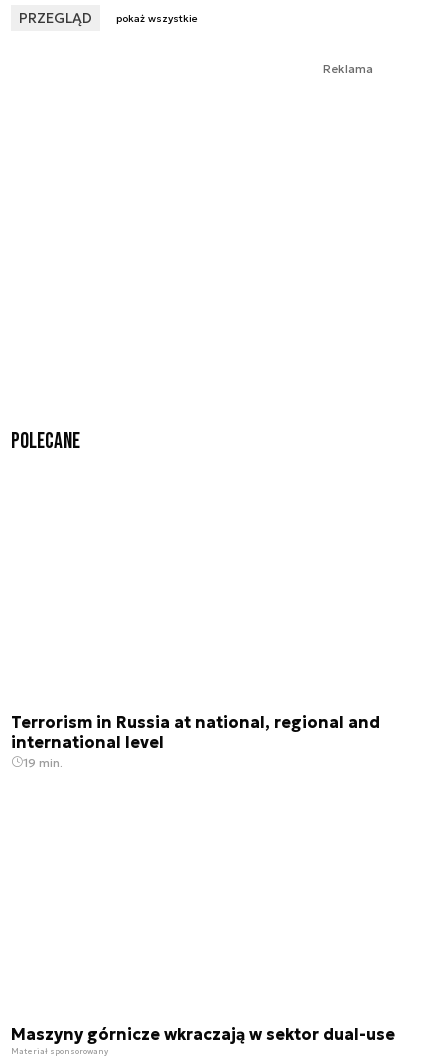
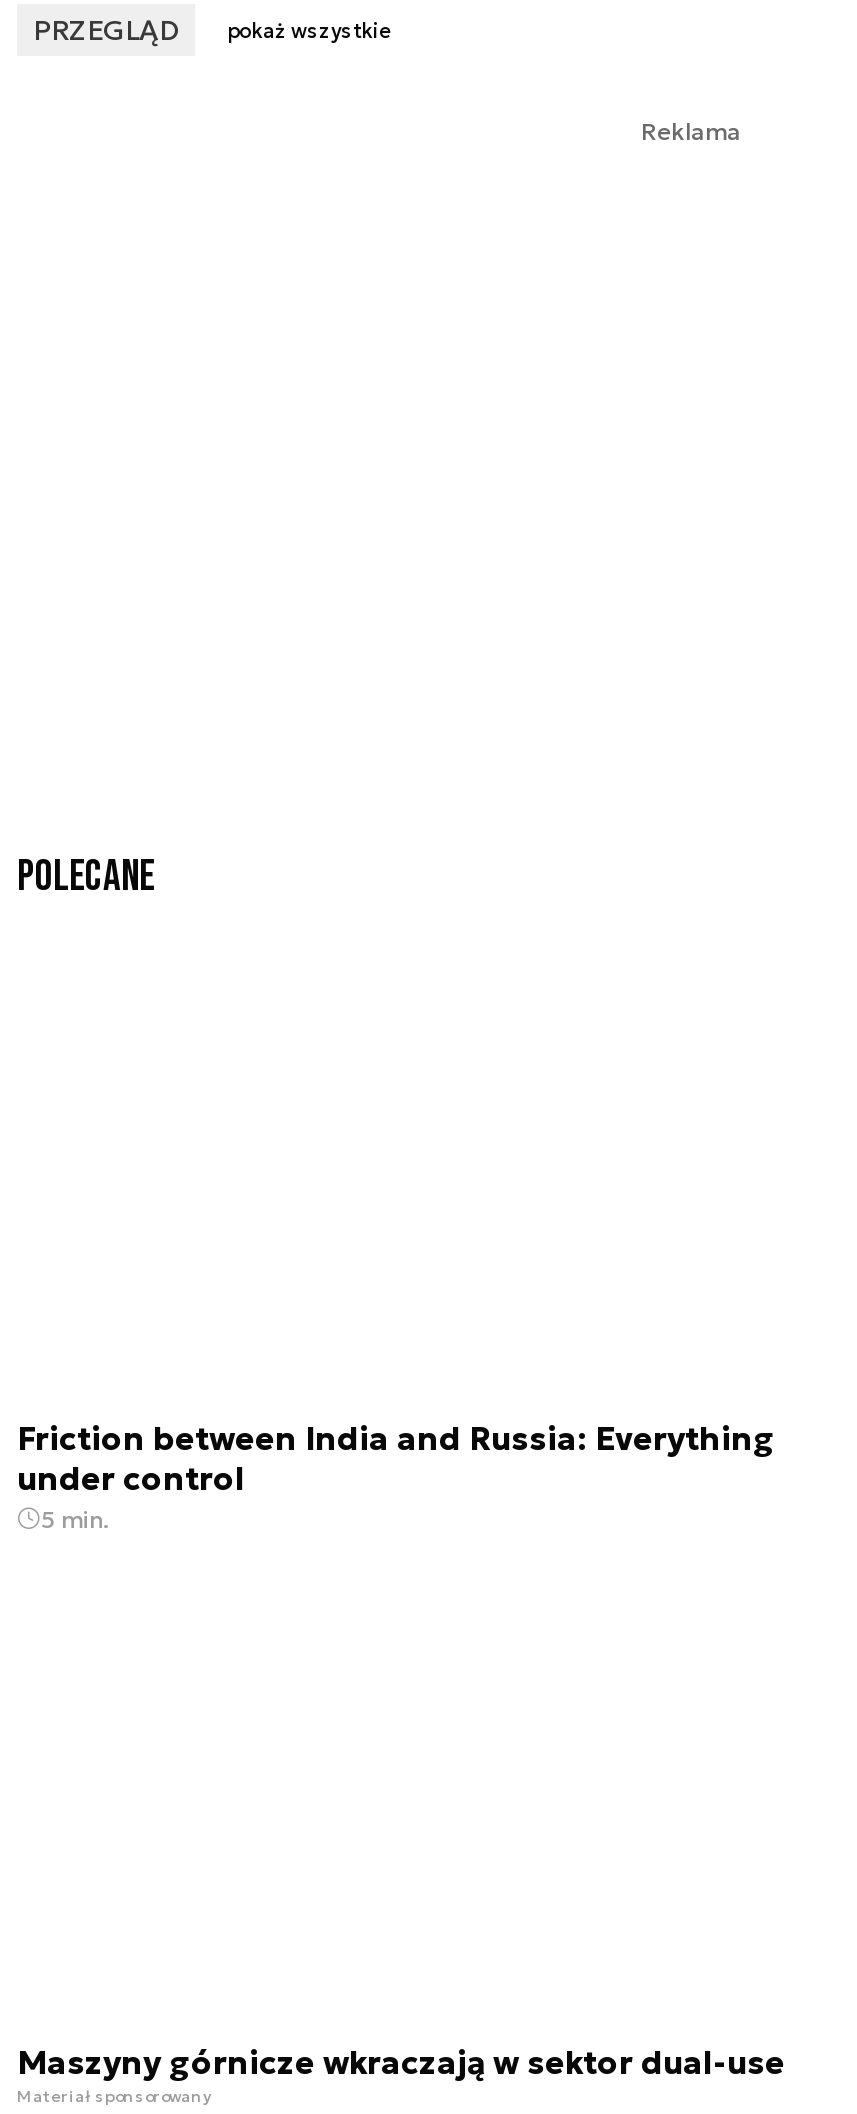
[11,712,380,770] Terrorism in Russia at national, regional and | international level | 19 min. -> [17,1418,775,1534] Friction between India and Russia: Everything | under control | 5 min.

